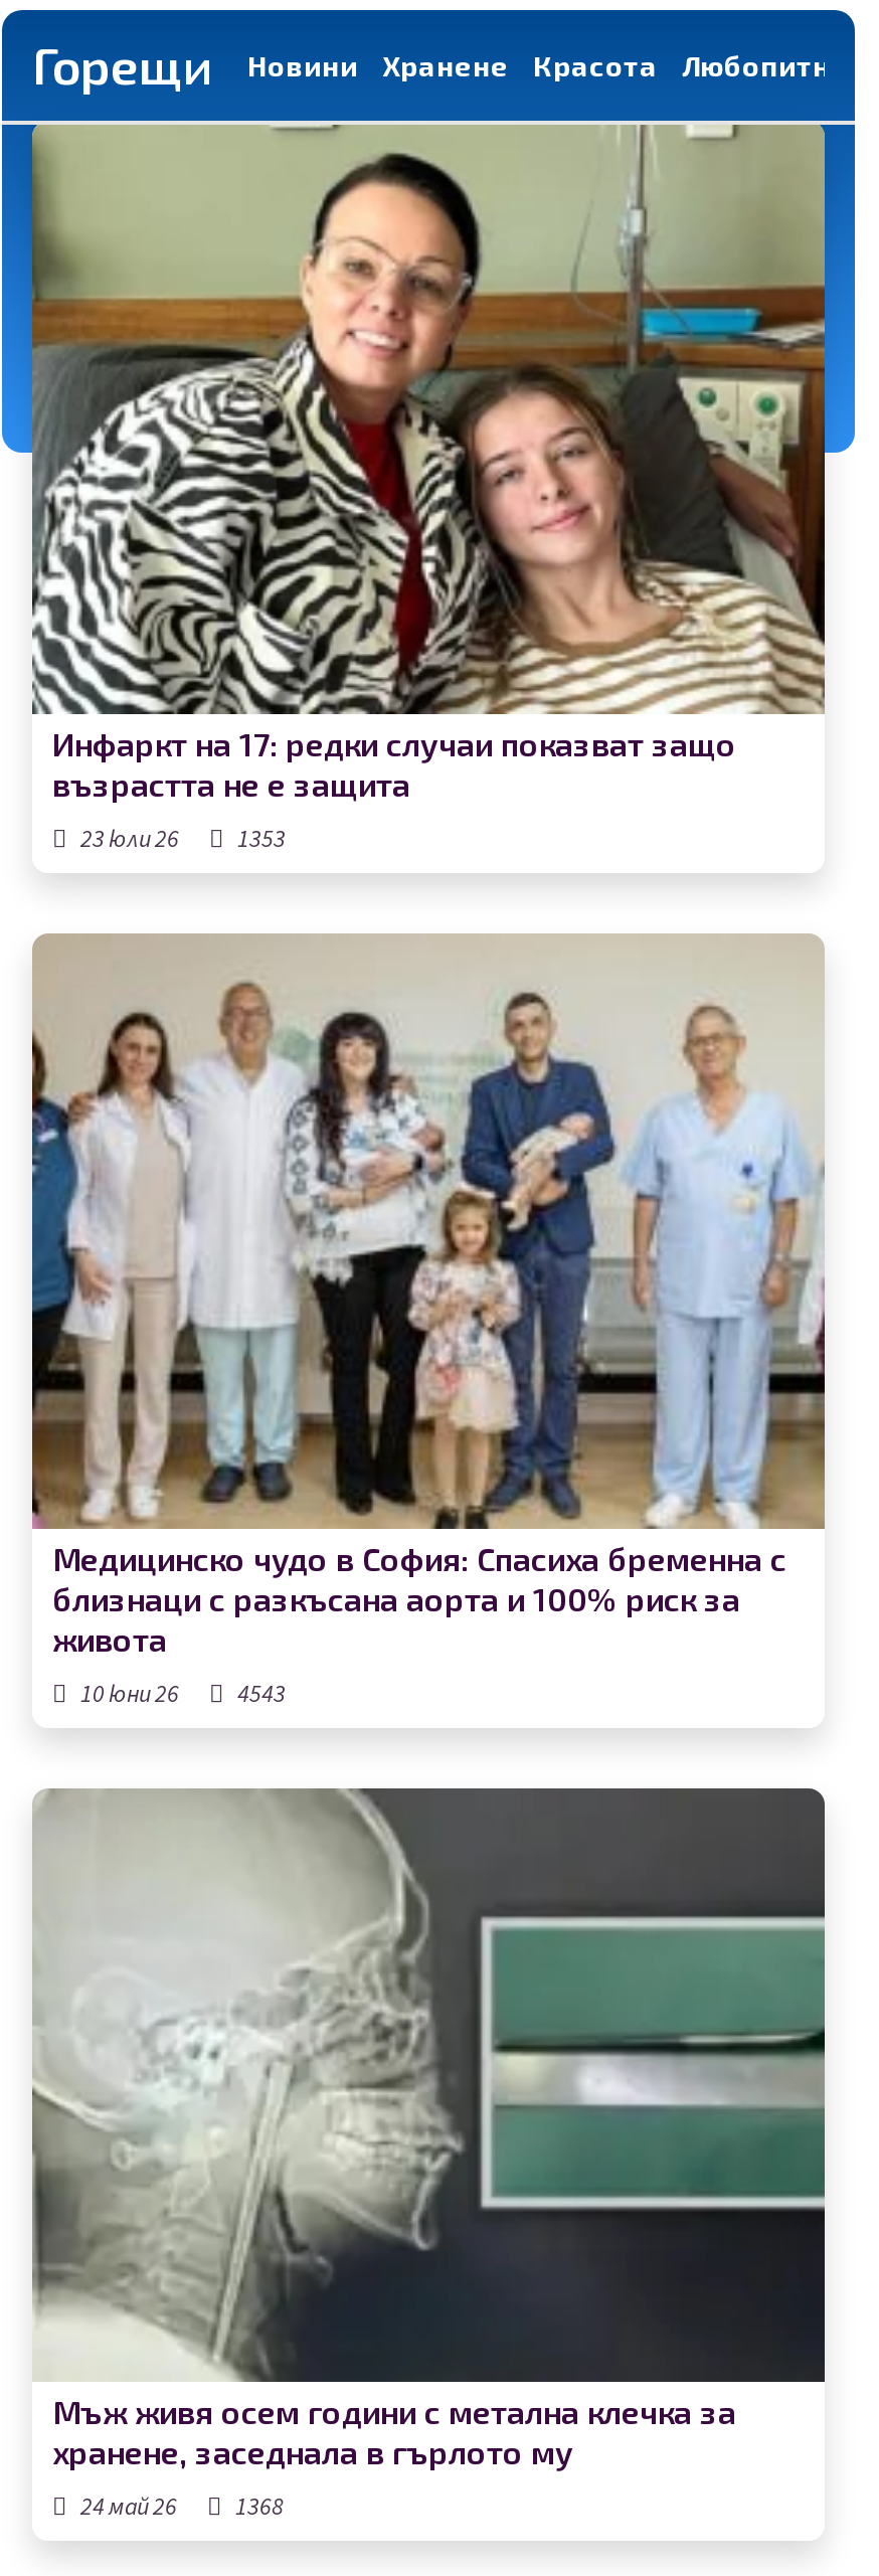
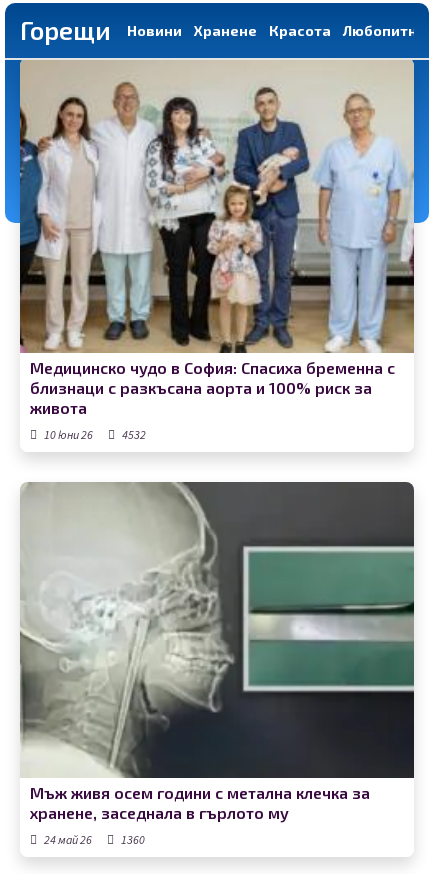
[30,125,827,858] [image] | Инфаркт на 17: редки случаи показват защо | възрастта не е защита | 23 юли 26 | 1353 -> none
[76,1678,286,1712] 10 юни 26 4543 -> [42,427,146,444] 10 юни 26 4532
[76,2492,284,2526] 24 май 26 1368 -> [42,832,145,849] 24 май 26 1360

